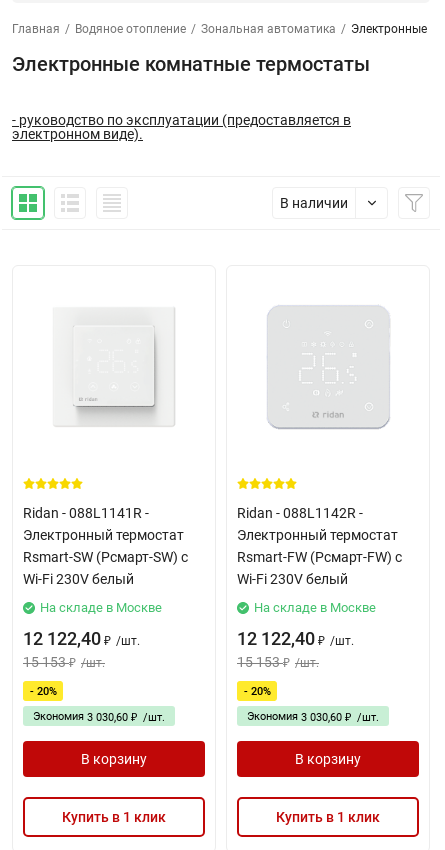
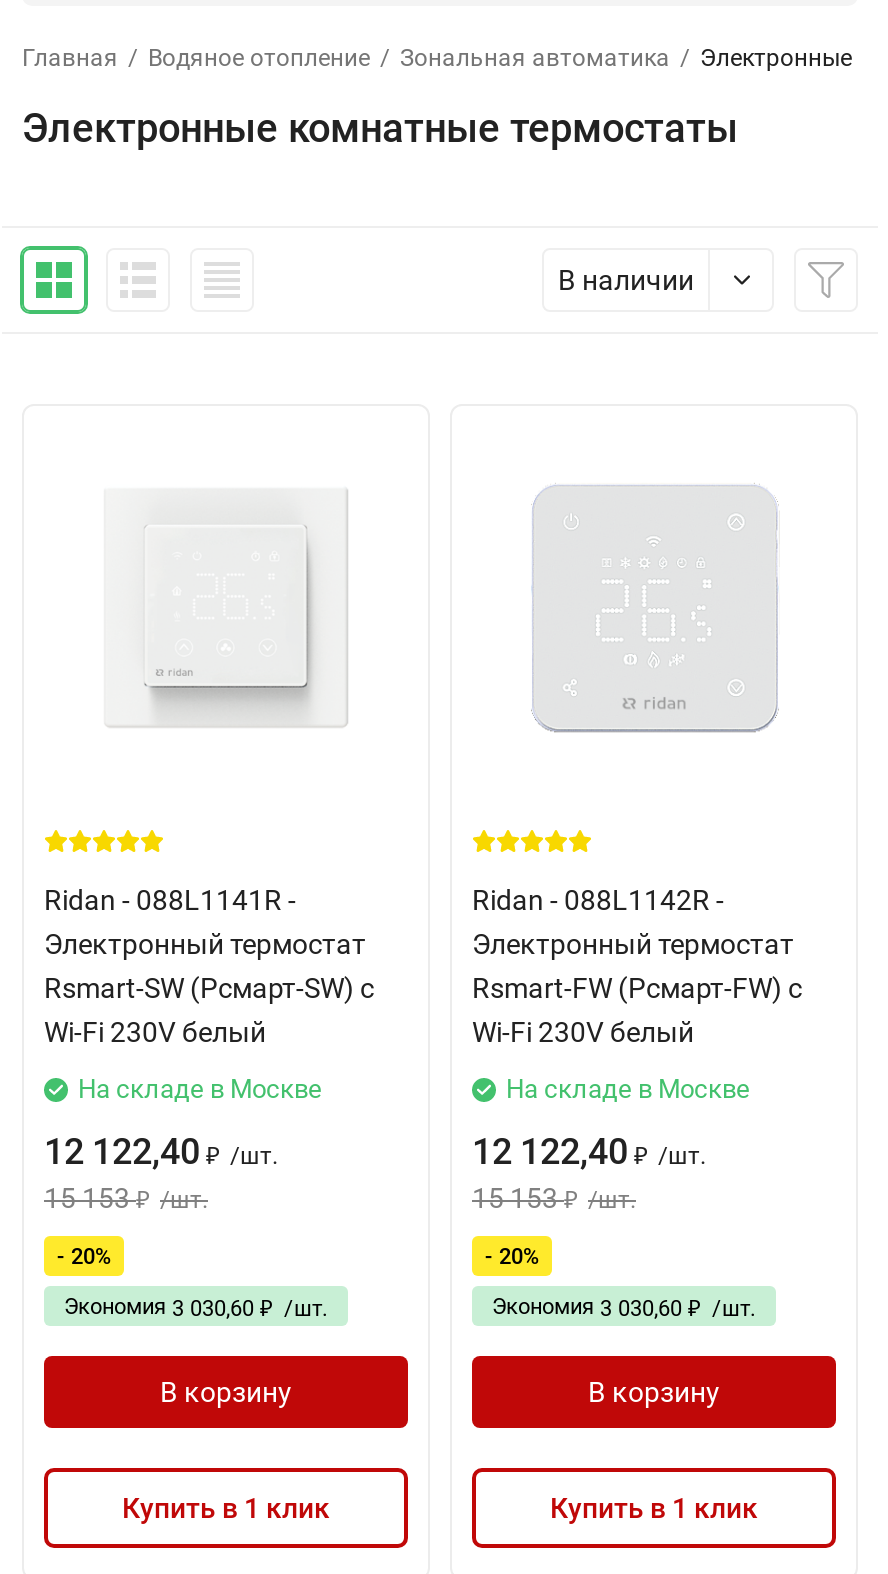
[12,112,351,142] - руководство по эксплуатации (предоставляется в | электронном виде). -> none

